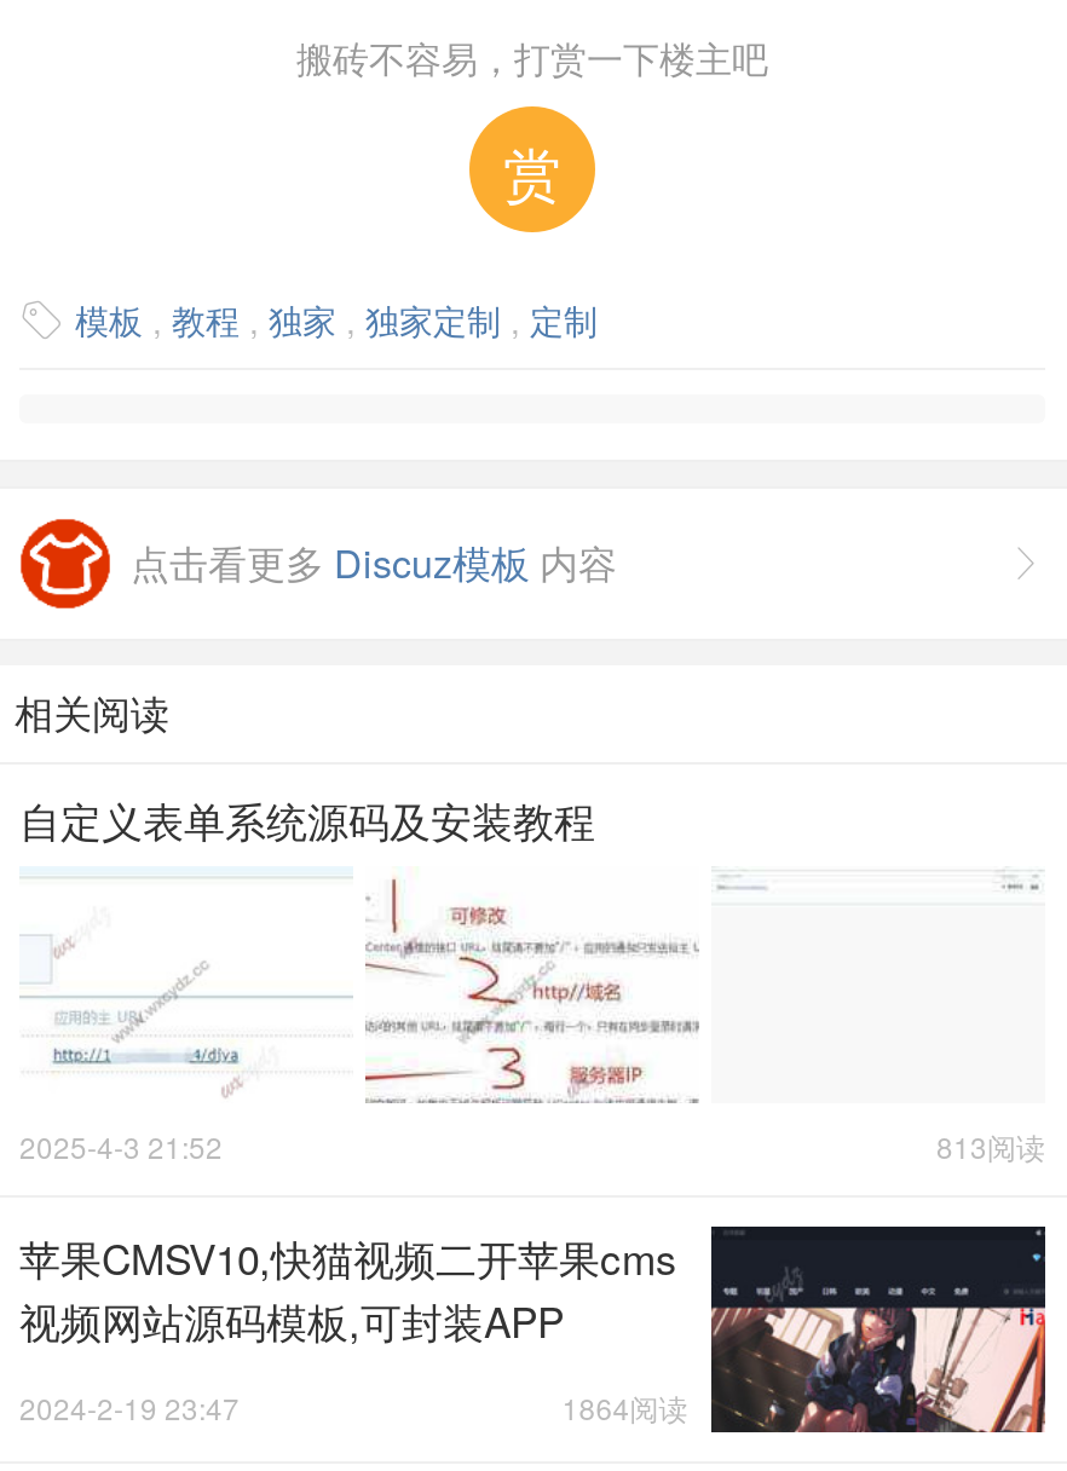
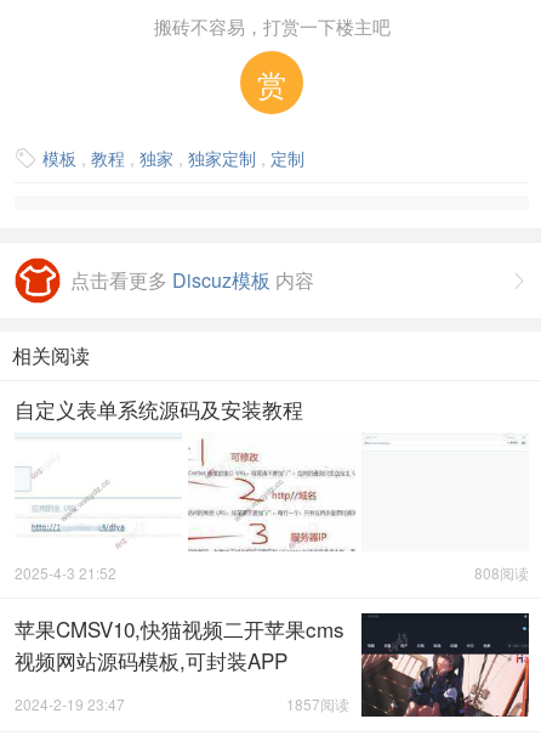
[936,1124,1045,1165] 813阅读 -> [474,562,529,582] 808阅读
[562,1385,688,1426] 1864阅读 -> [287,693,350,714] 1857阅读

